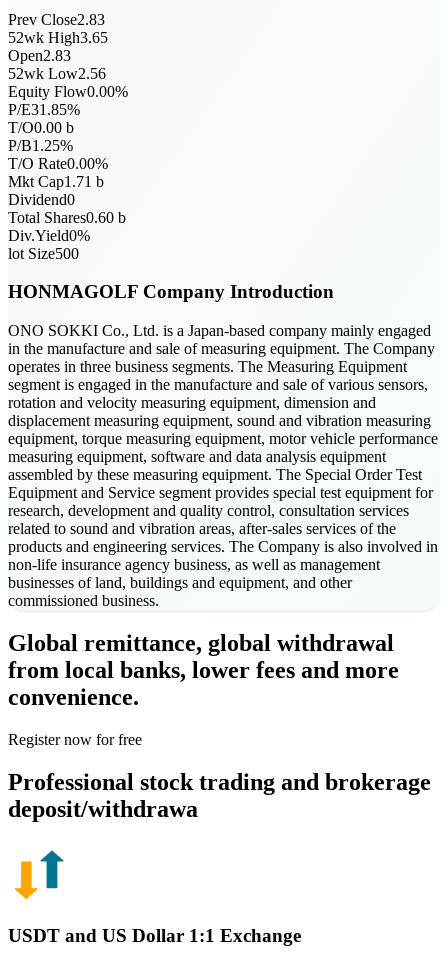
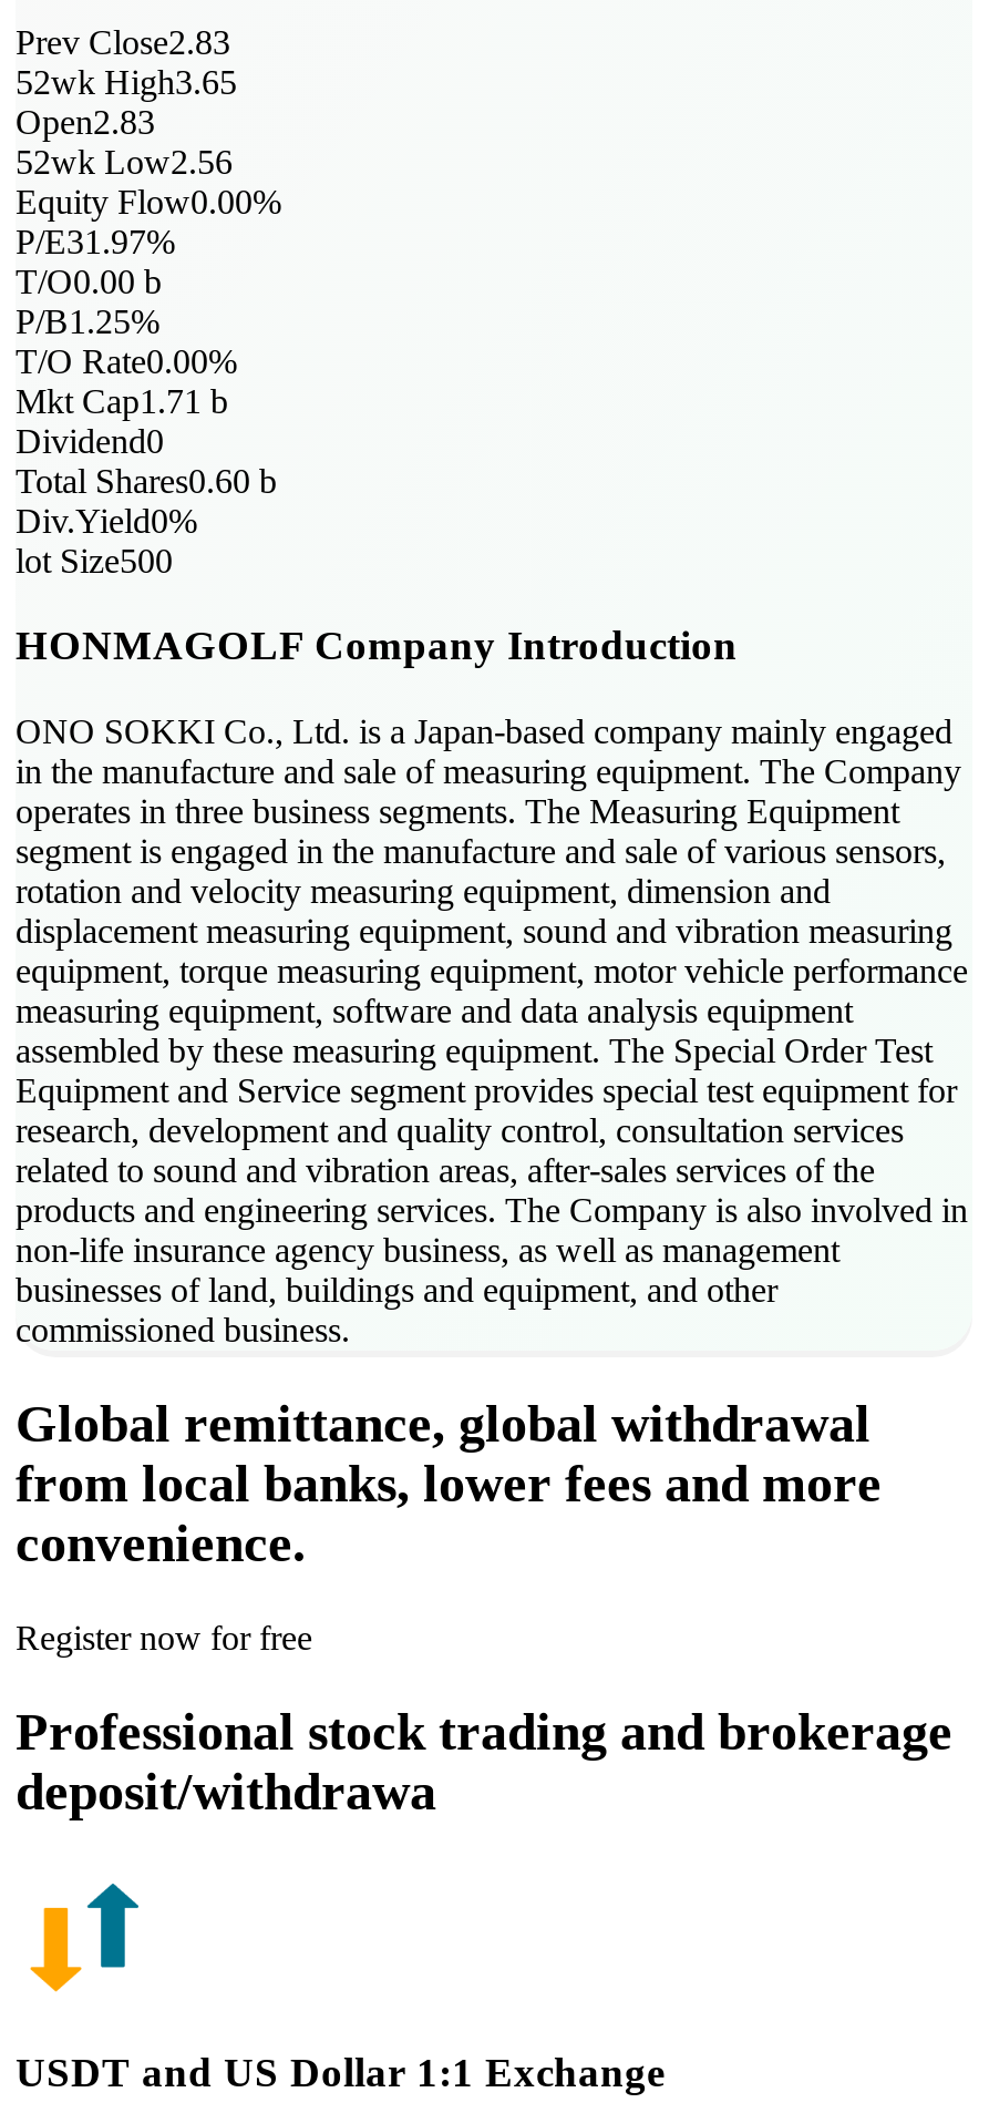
[8,101,80,118] P/E31.85% -> [16,222,175,260] P/E31.97%

